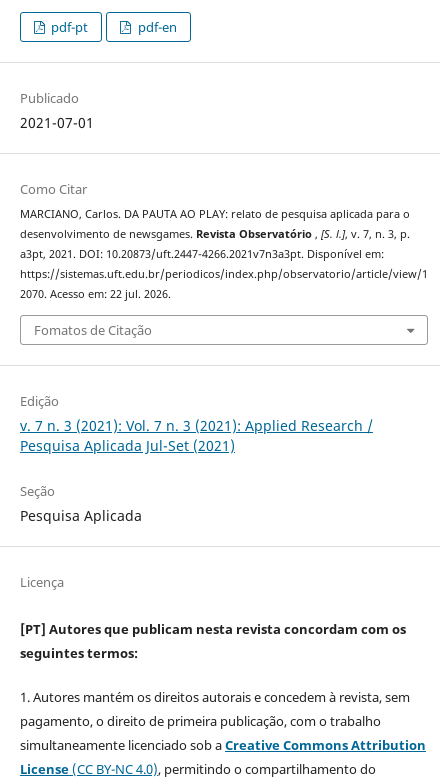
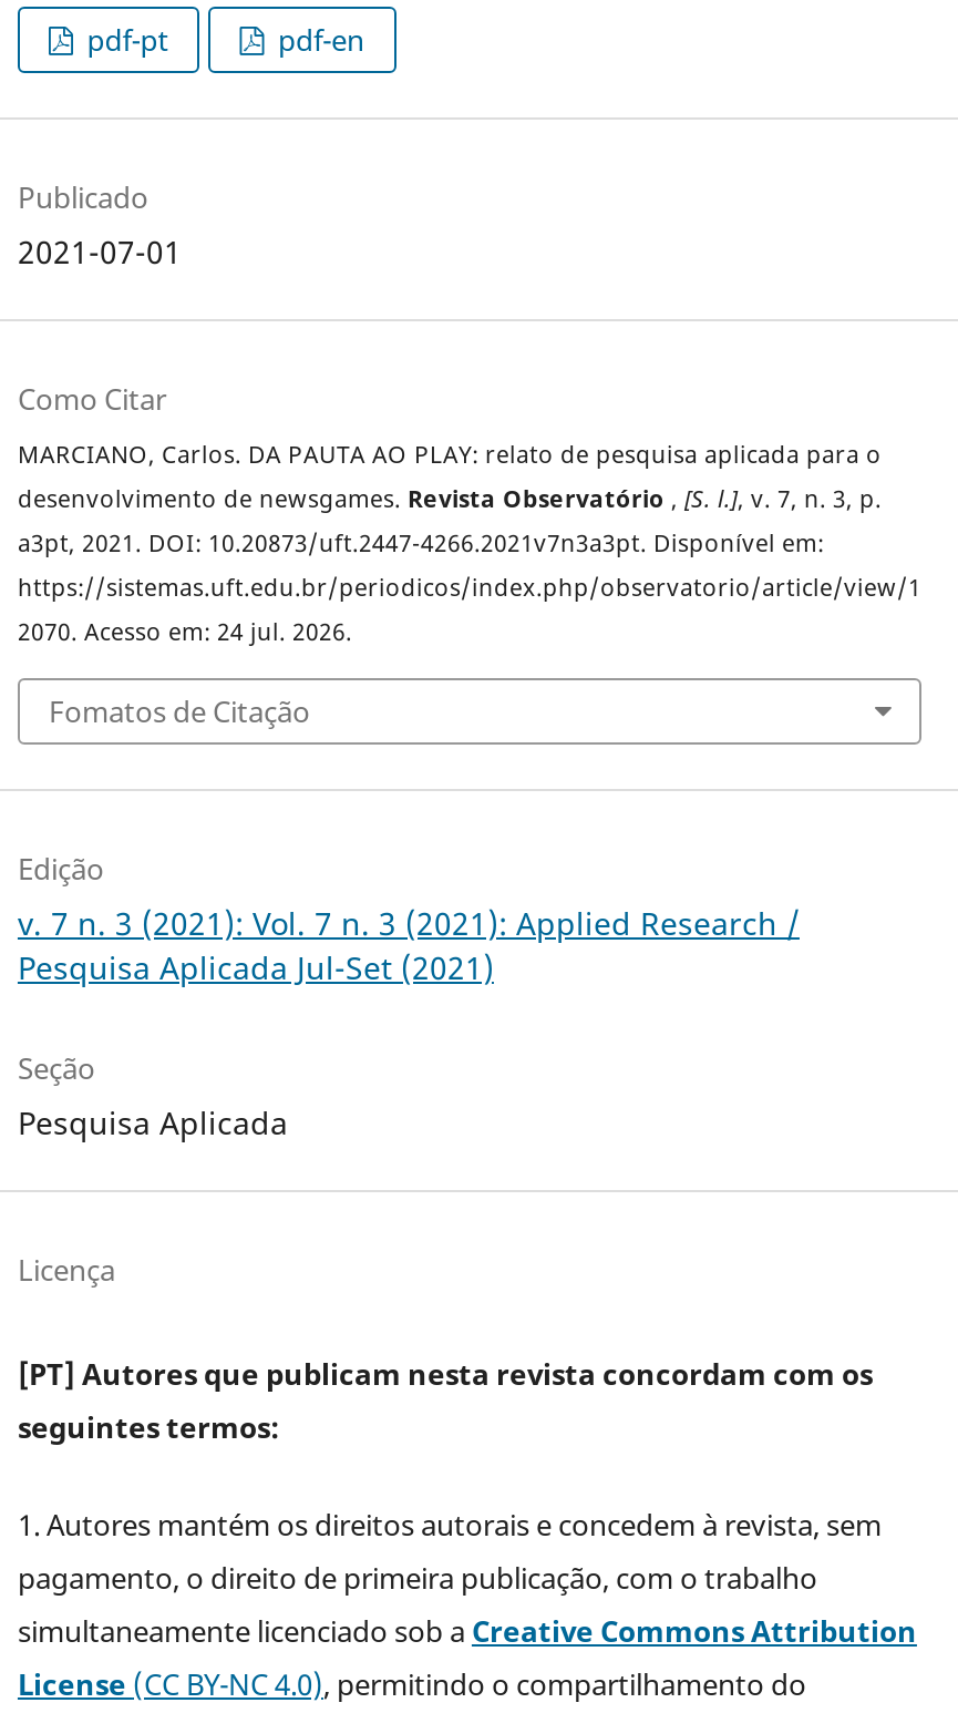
[20,287,171,301] 2070. Acesso em: 22 jul. 2026. -> [18,617,352,648] 2070. Acesso em: 24 jul. 2026.

